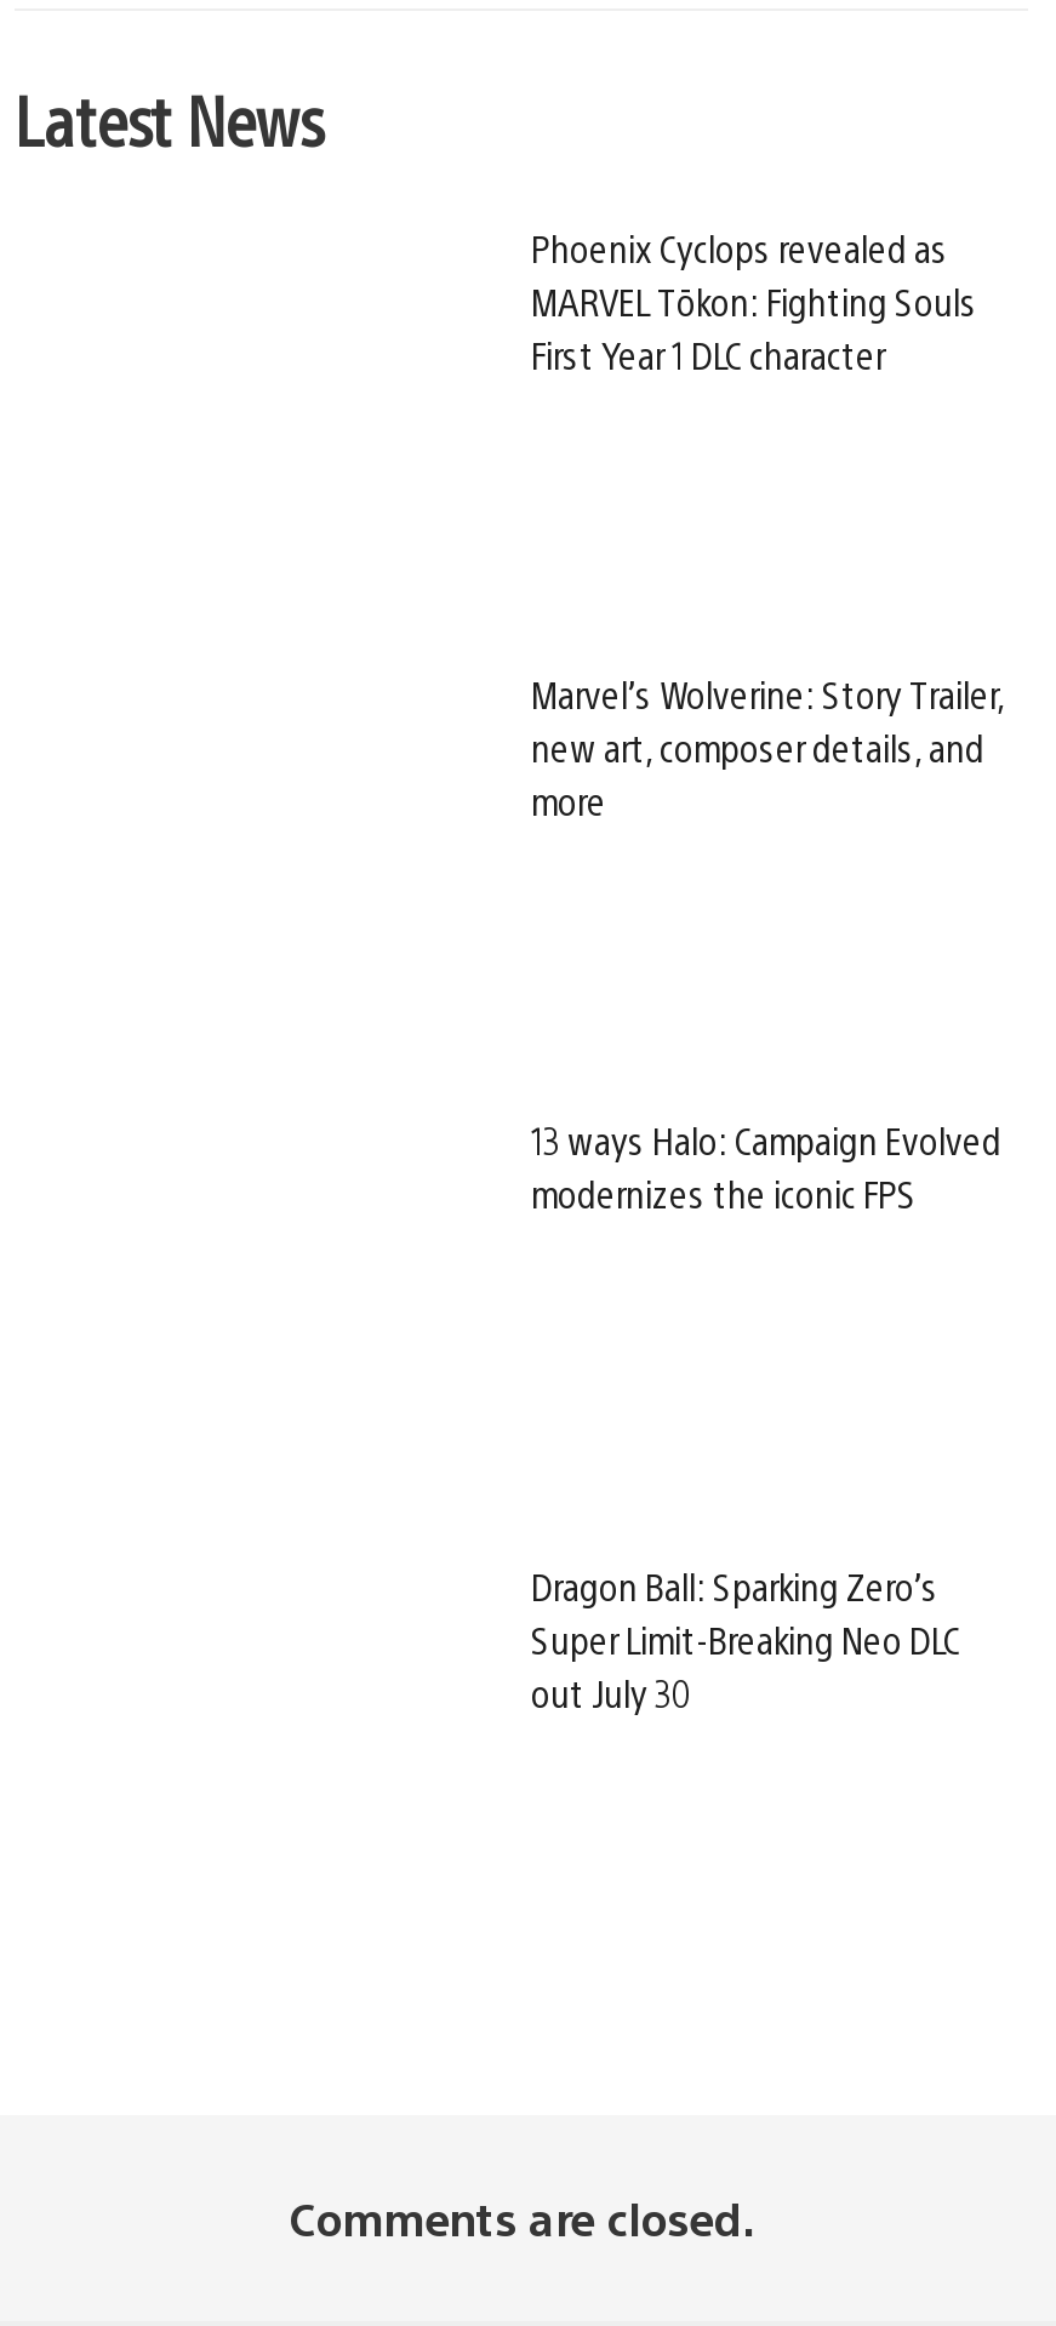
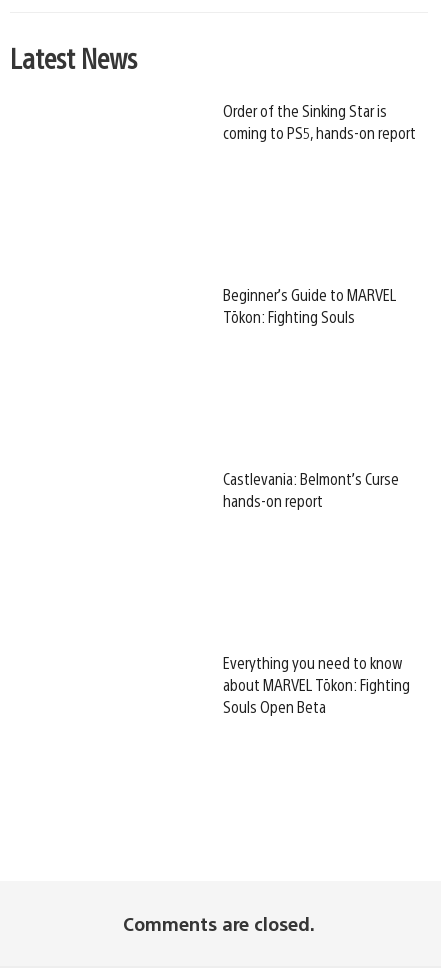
[531,221,977,379] Phoenix Cyclops revealed as | MARVEL Tōkon: Fighting Souls | First Year 1 DLC character -> [223,100,416,143] Order of the Sinking Star is | coming to PS5, hands-on report
[531,667,1004,825] Marvel’s Wolverine: Story Trailer, | new art, composer details, and | more -> [223,284,396,327] Beginner’s Guide to MARVEL | Tōkon: Fighting Souls
[531,1113,1001,1218] 13 ways Halo: Campaign Evolved | modernizes the iconic FPS -> [223,468,399,511] Castlevania: Belmont’s Curse | hands-on report
[531,1559,960,1717] Dragon Ball: Sparking Zero’s | Super Limit-Breaking Neo DLC | out July 30 -> [223,652,410,717] Everything you need to know | about MARVEL Tōkon: Fighting | Souls Open Beta

